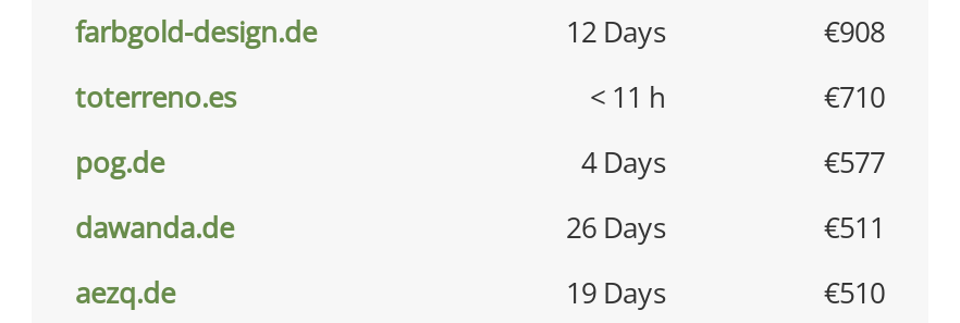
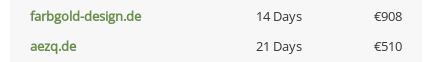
[566,12,666,52] 12 Days -> [255,7,301,25] 14 Days
[75,78,885,247] toterreno.es | < 11 h | €710 | pog.de | 4 Days | €577 | dawanda.de | 26 Days | €511 -> none
[566,273,666,313] 19 Days -> [255,37,301,55] 21 Days

